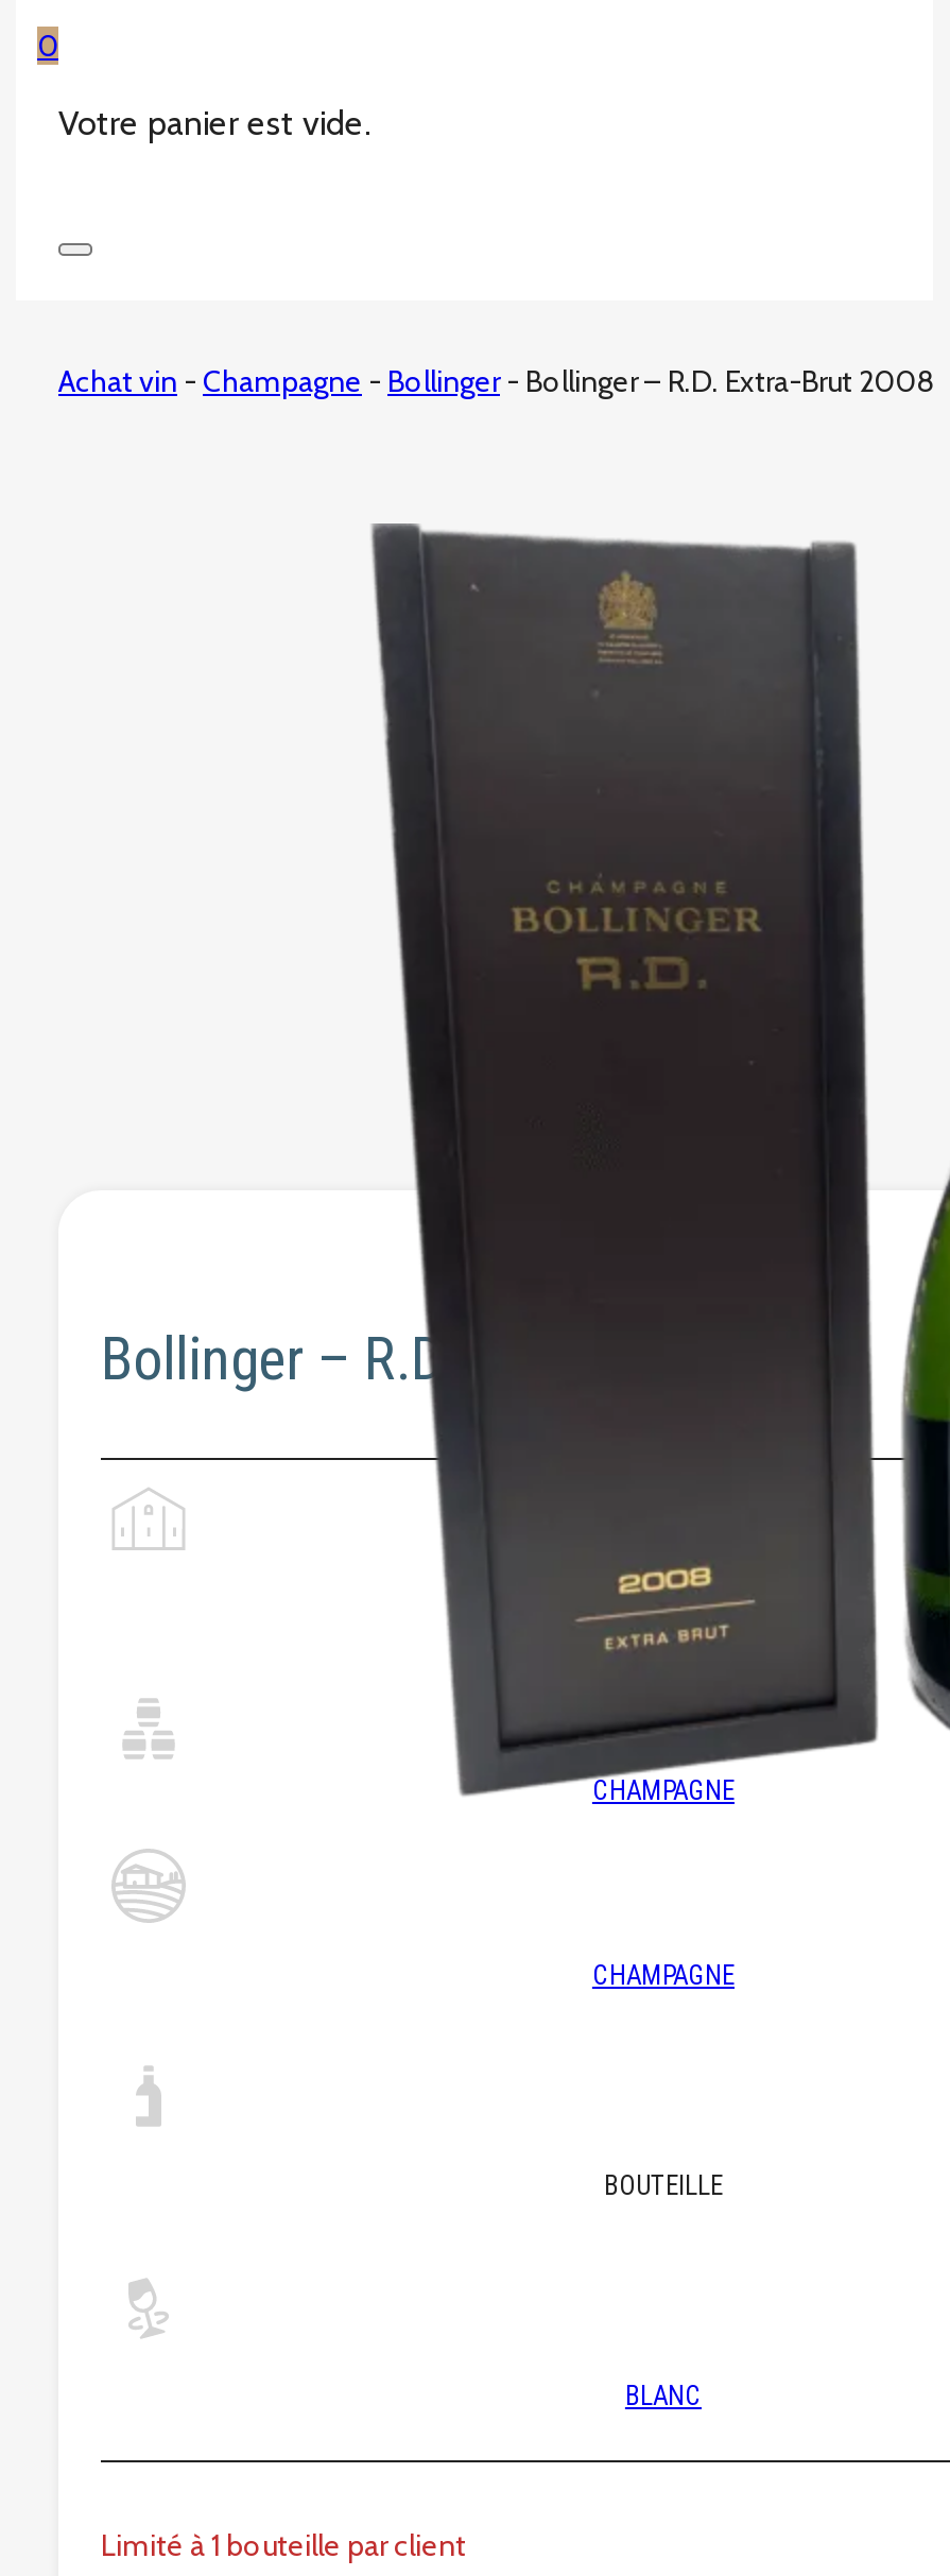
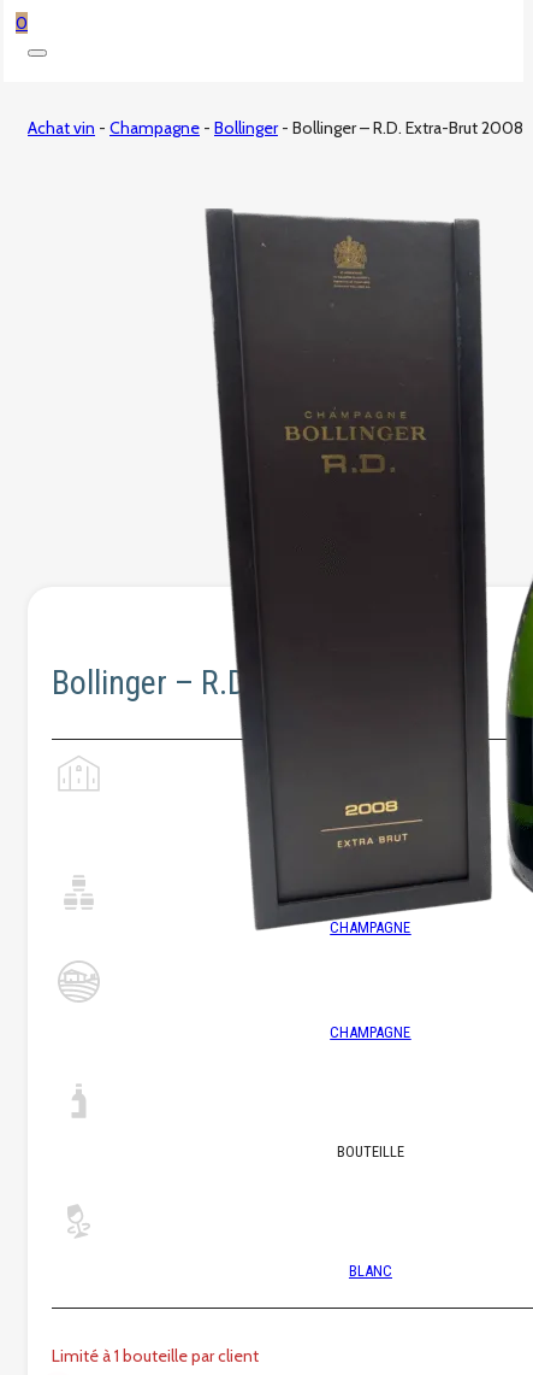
[58,103,370,143] Votre panier est vide. -> none

